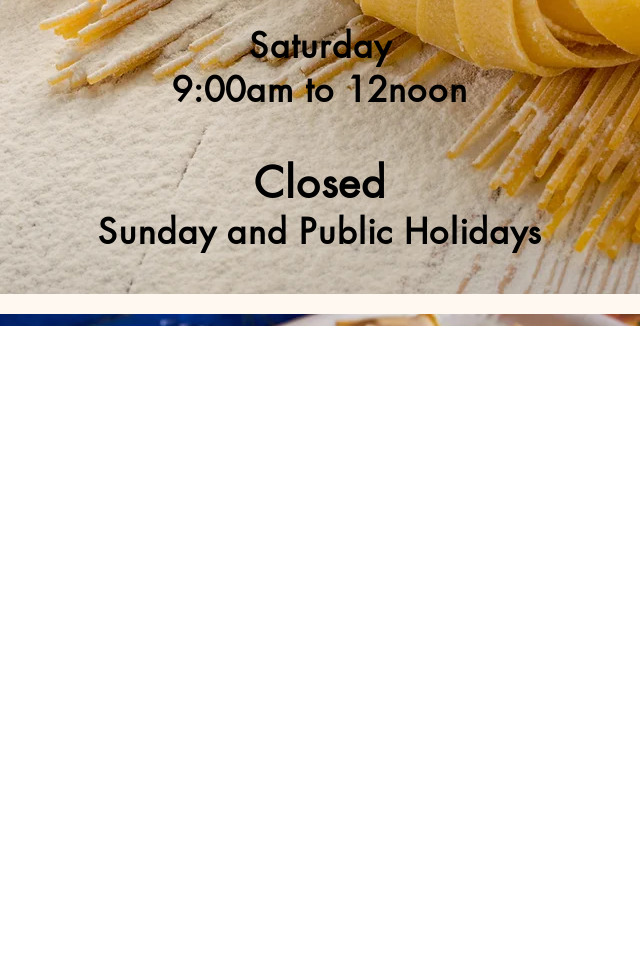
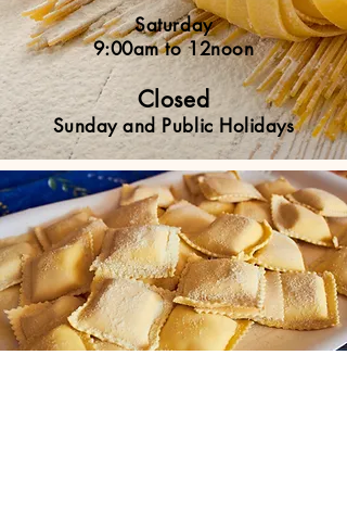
none -> [3,176,344,352] [image]

